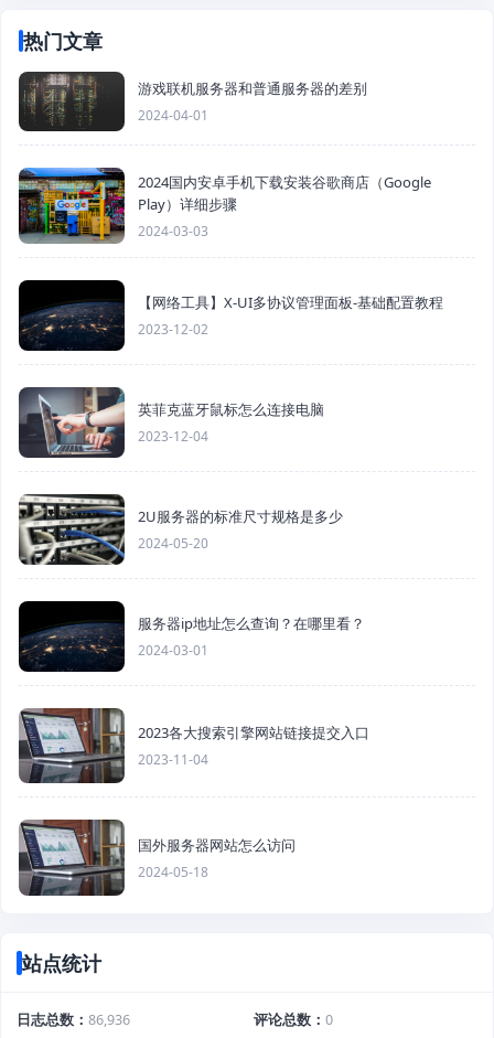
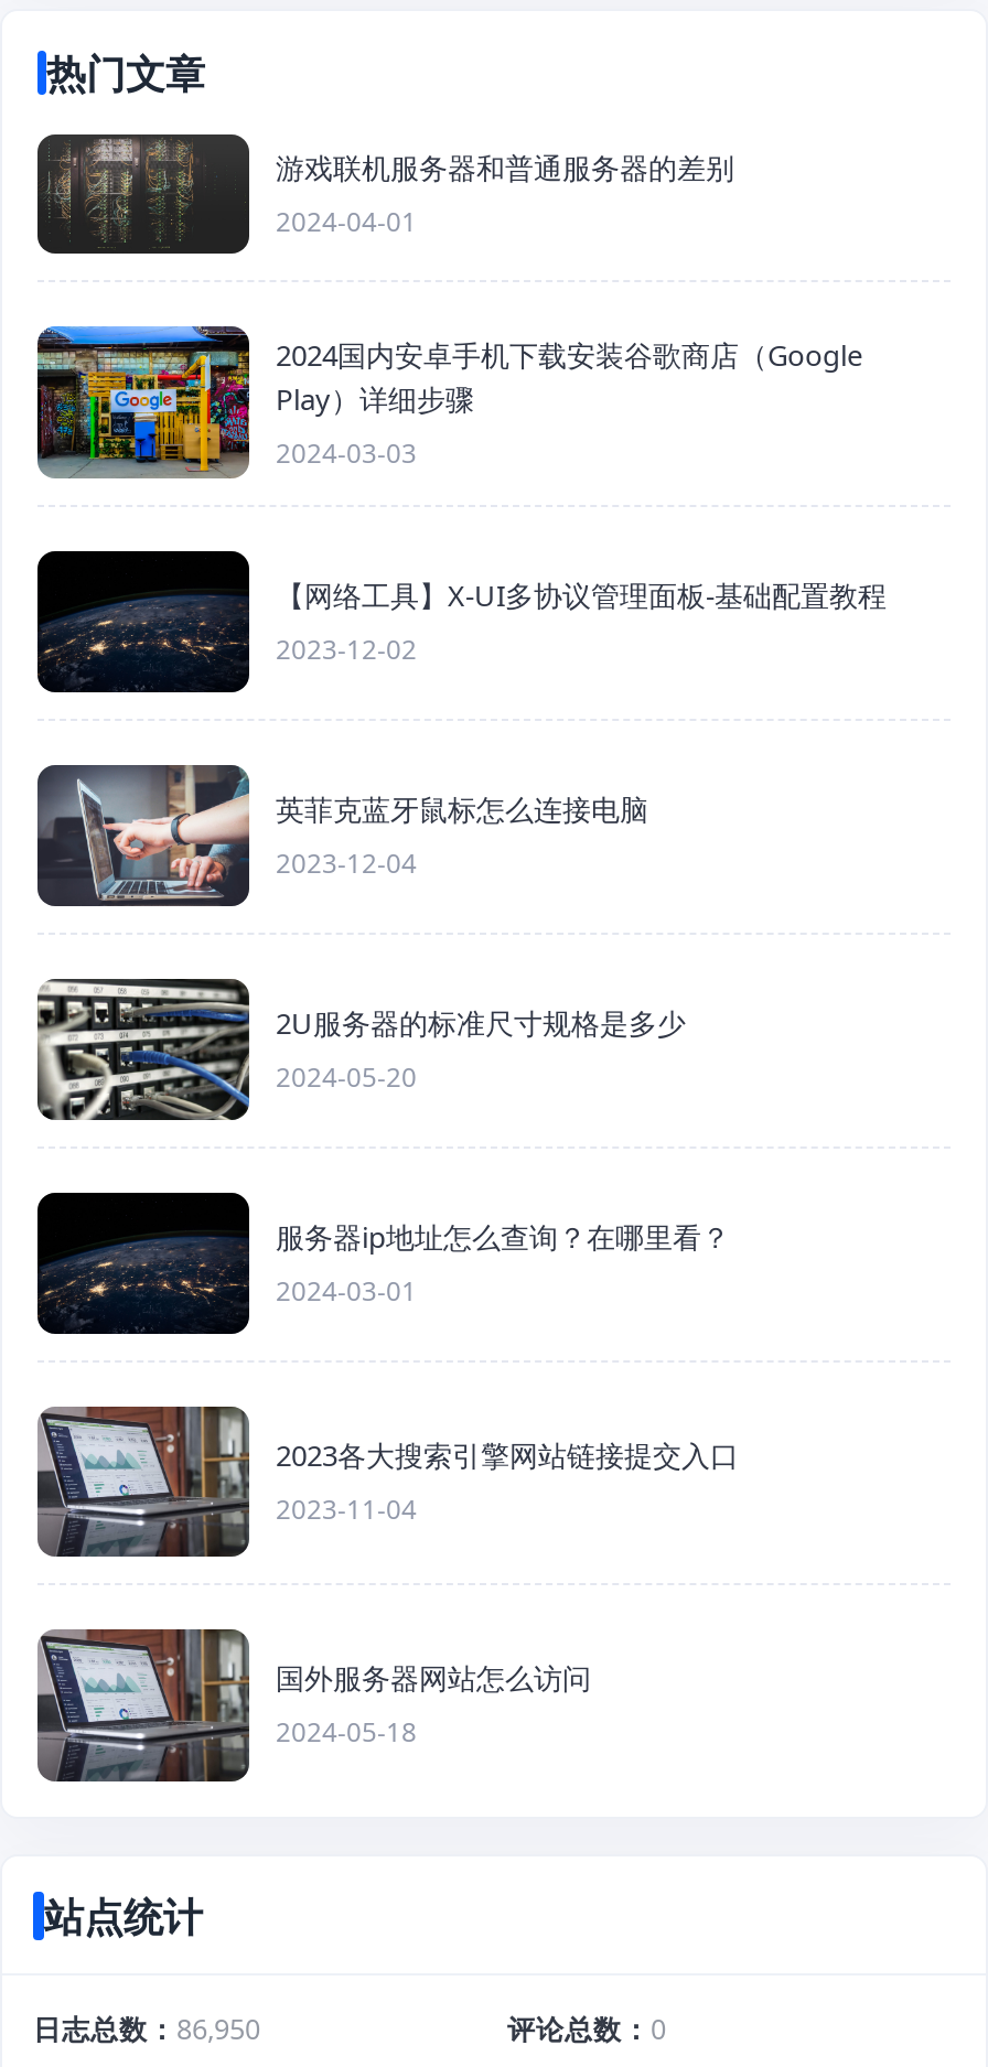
[17,1010,130,1029] 日志总数 86,936 -> [33,2010,260,2048] 日志总数 86,950

